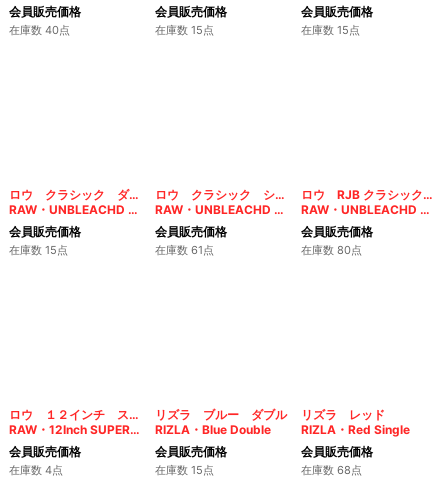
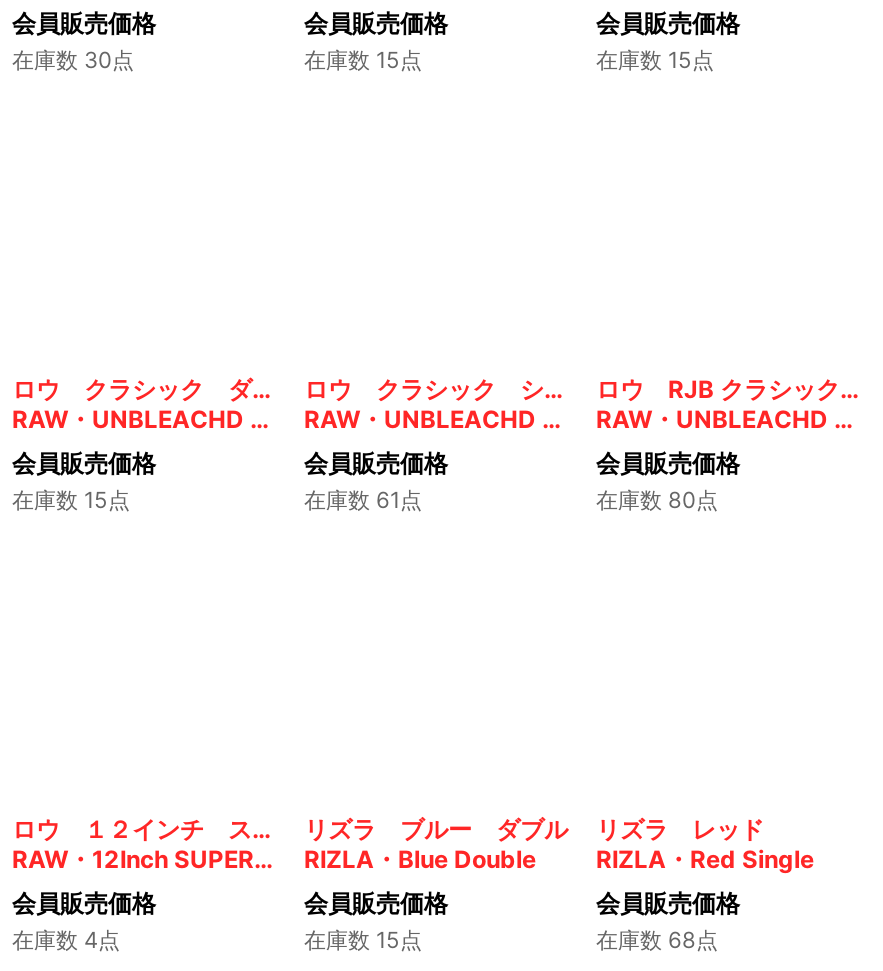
[9,23,70,37] 在庫数 40点 -> [12,46,134,74] 在庫数 30点

